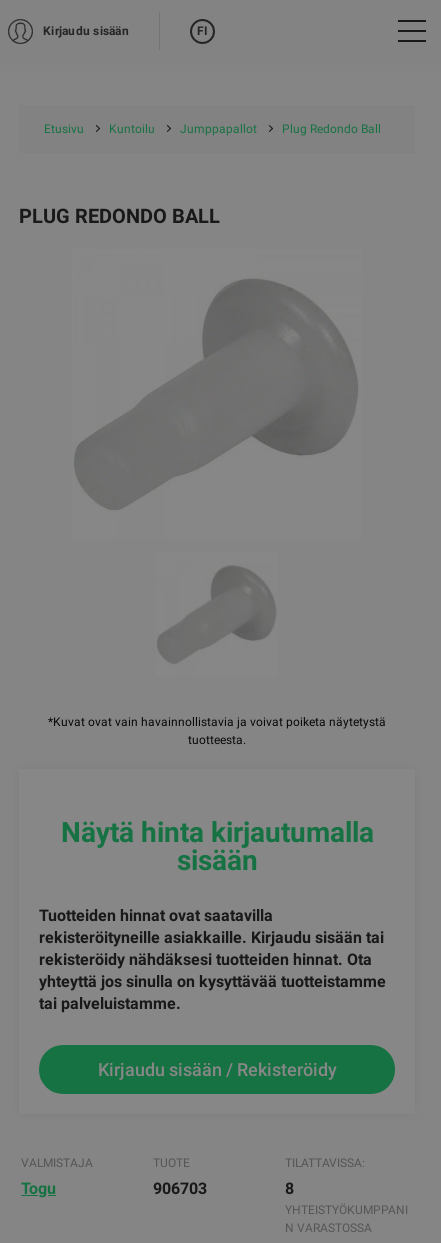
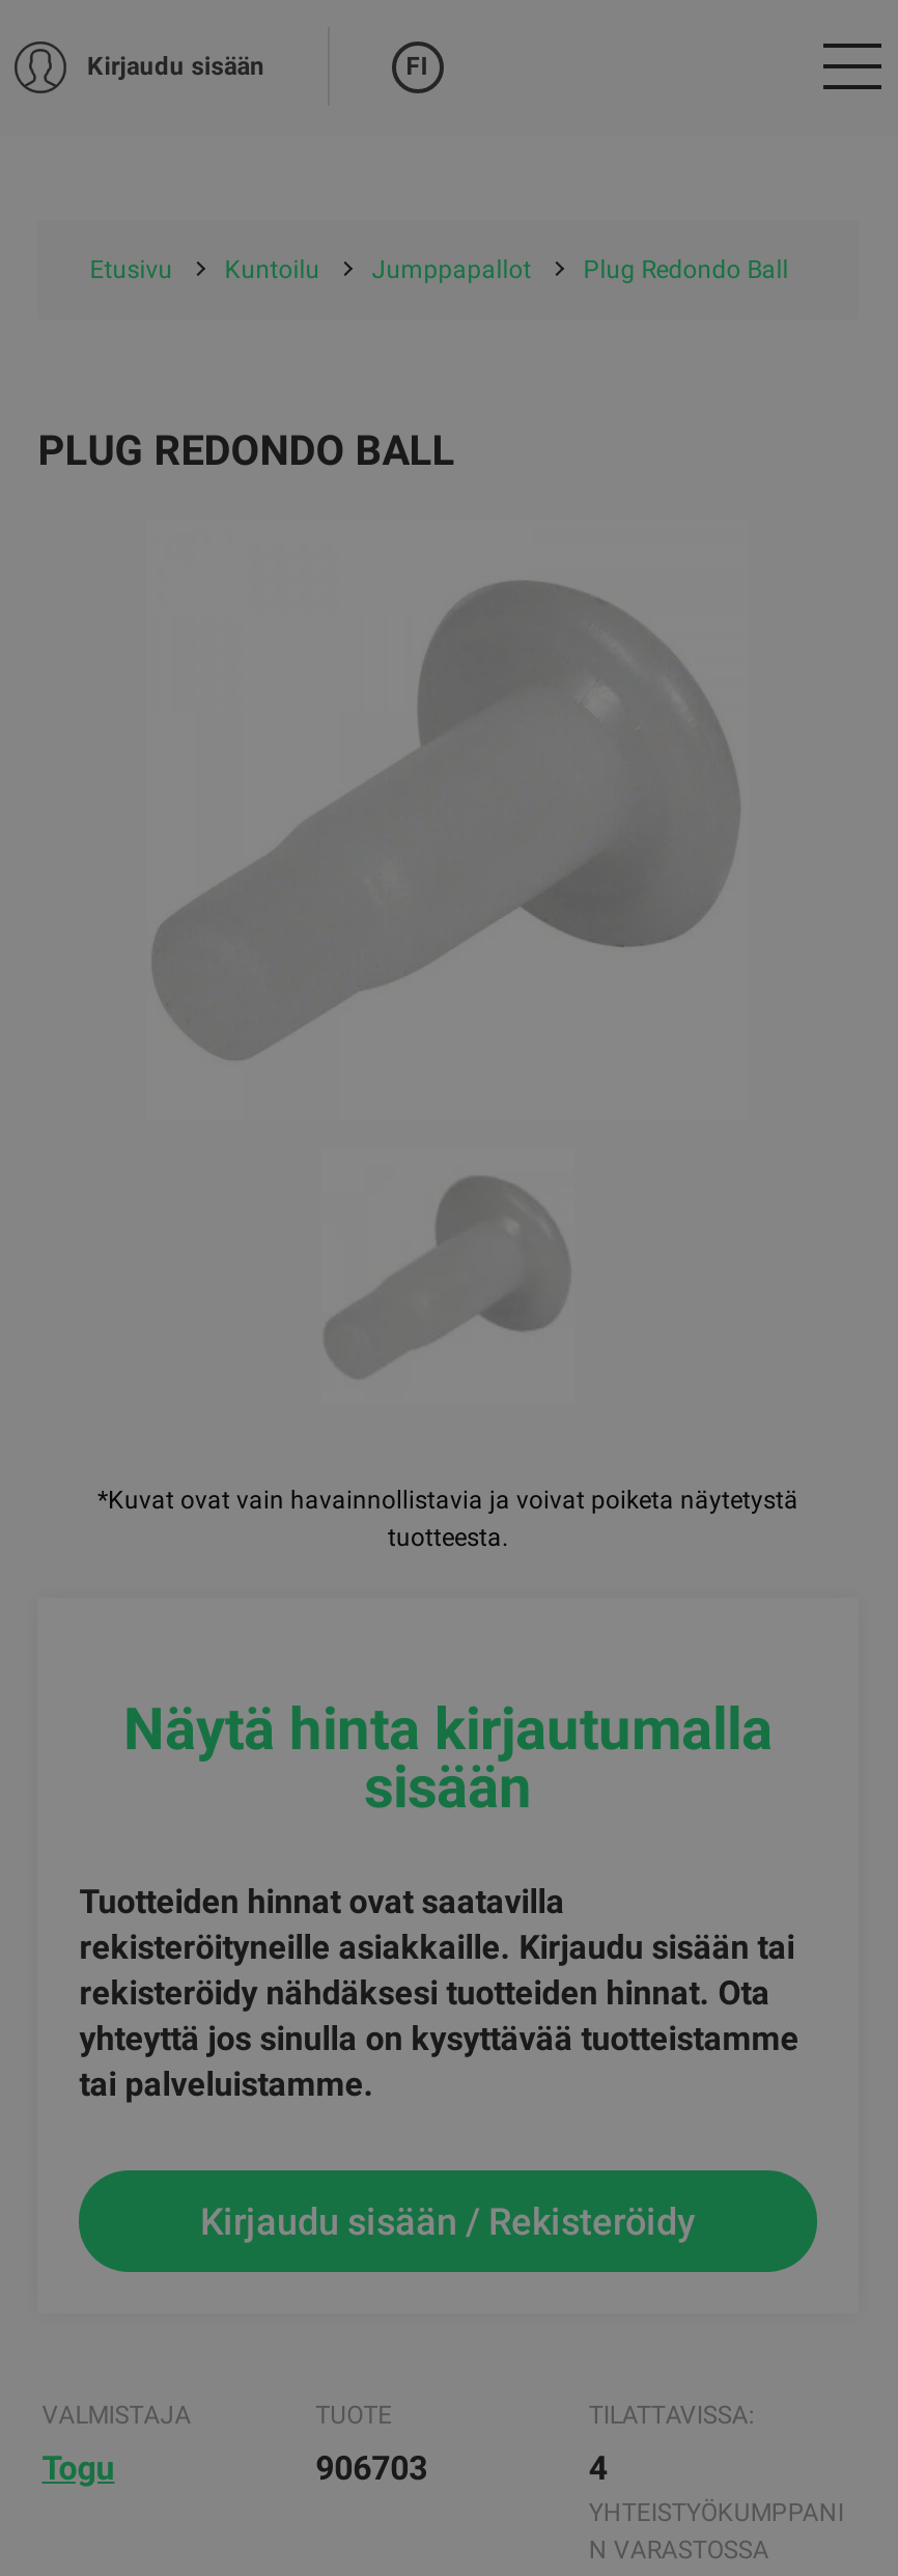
[285,1179,294,1198] 8 -> [589,2449,607,2489] 4

